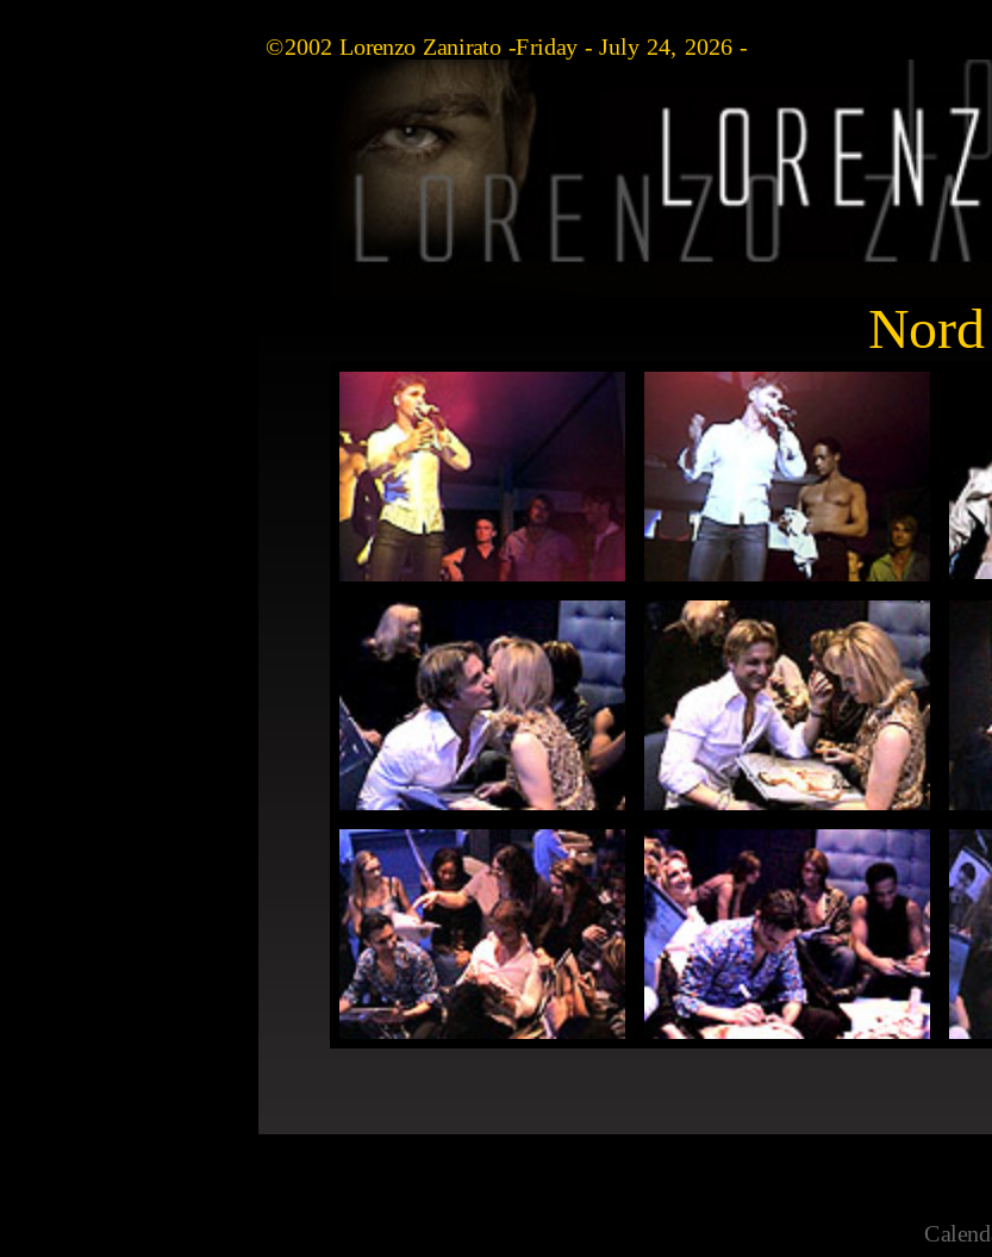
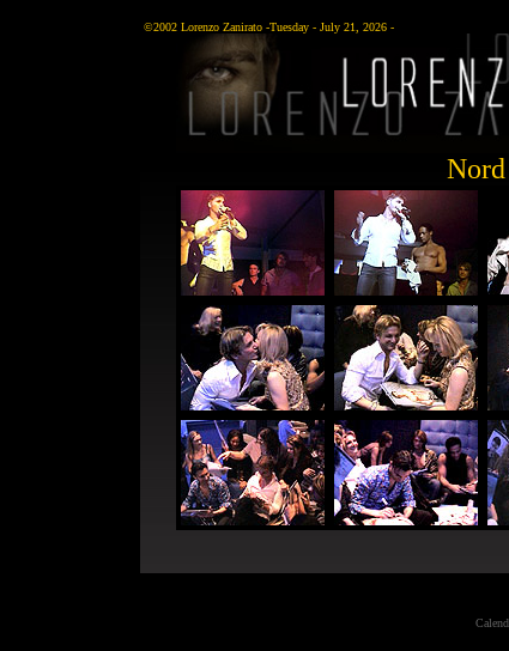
[258,33,747,60] ©2002 Lorenzo Zanirato - Friday - July 24, 2026 - -> [140,20,394,34] ©2002 Lorenzo Zanirato - Tuesday - July 21, 2026 -

